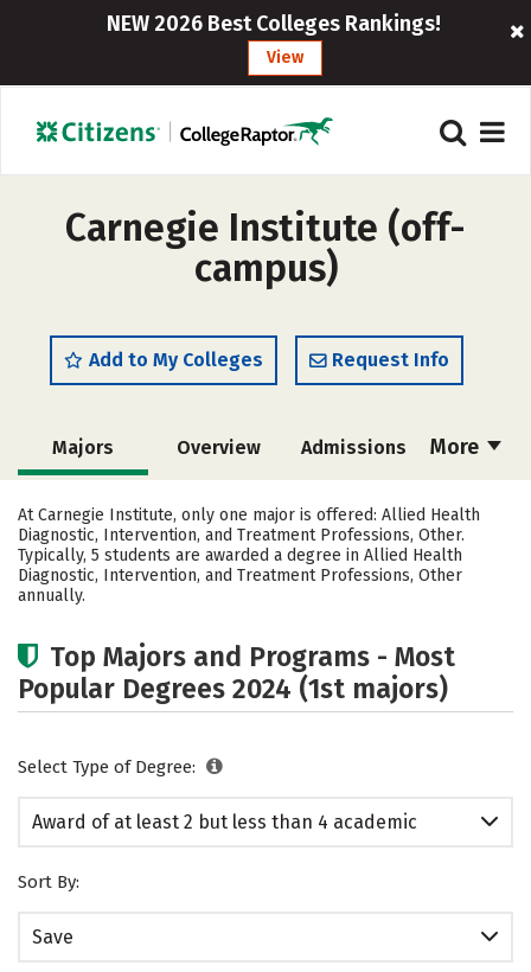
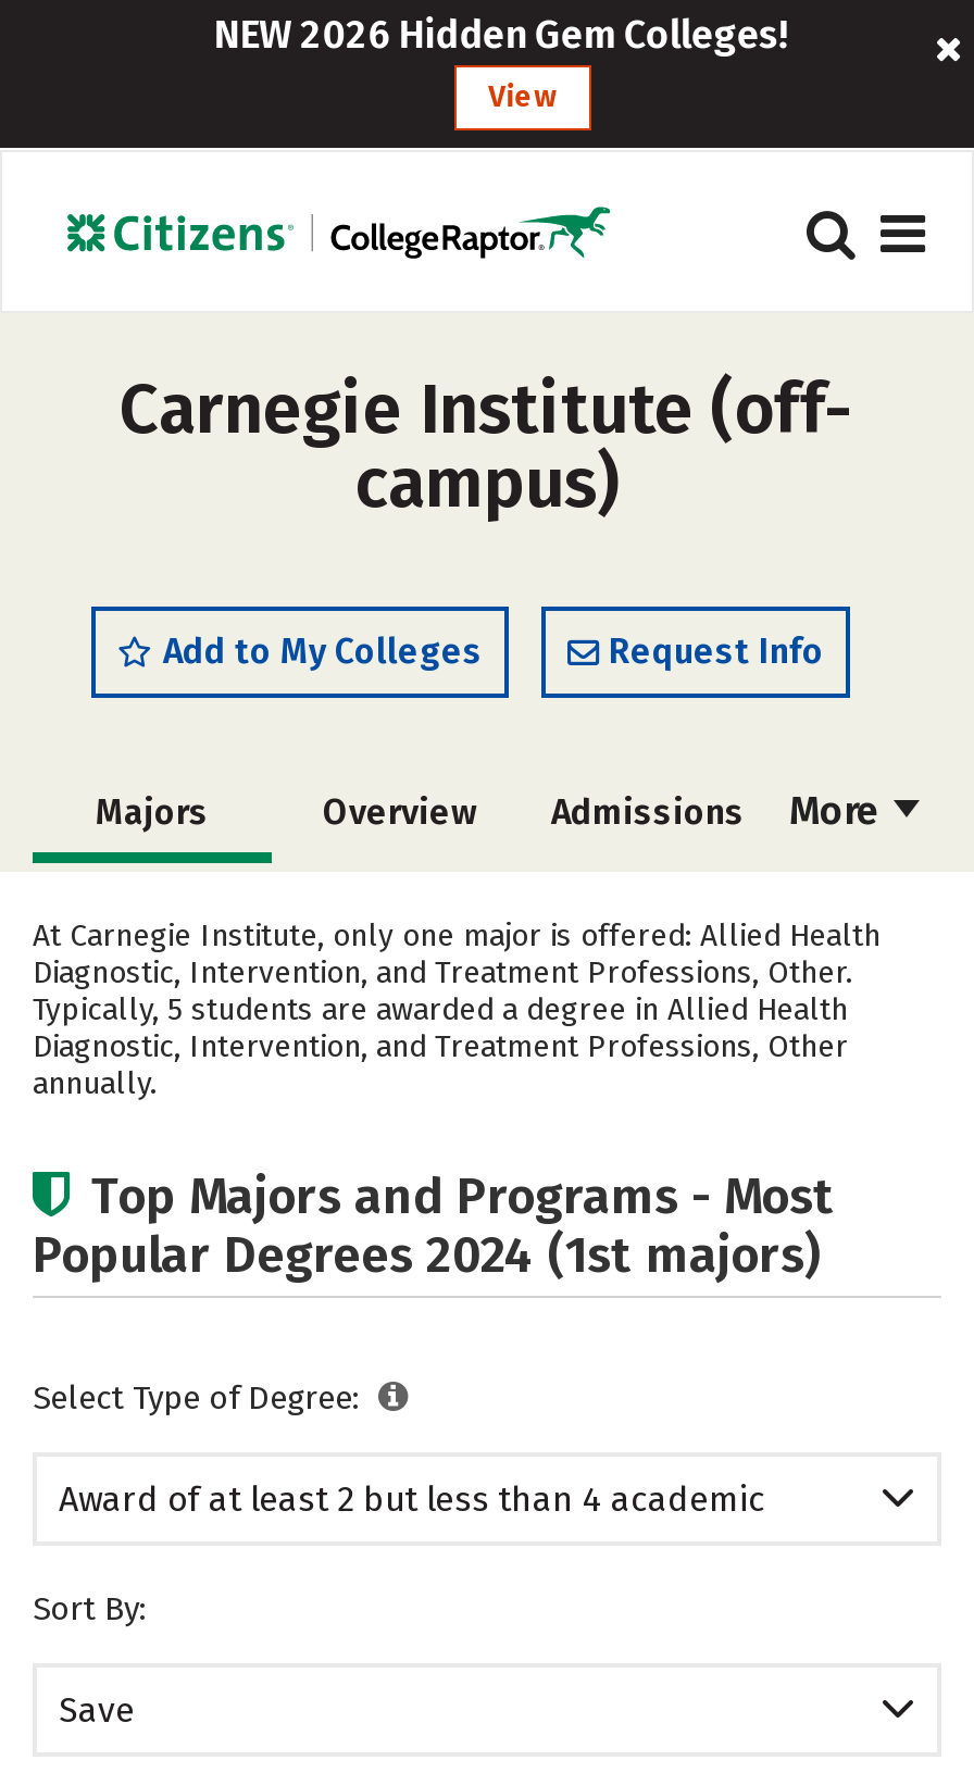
[106,11,440,37] NEW 2026 Best Colleges Rankings! -> [213,11,789,59] NEW 2026 Hidden Gem Colleges!

